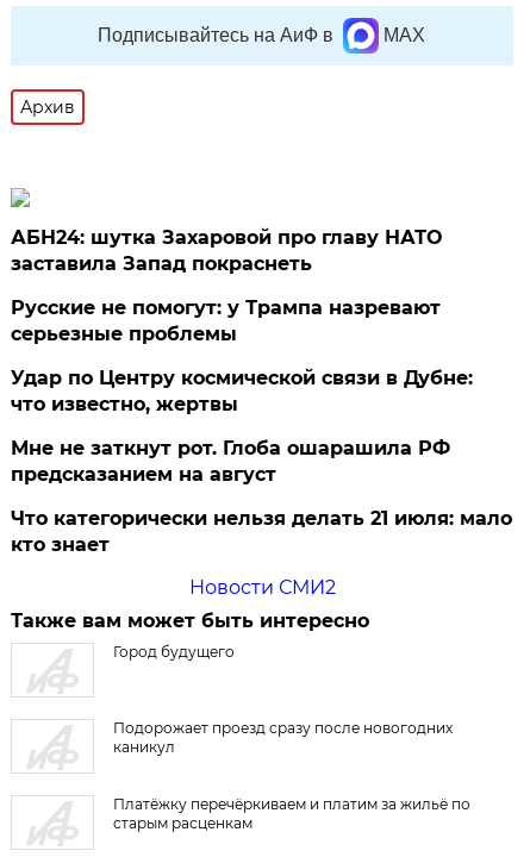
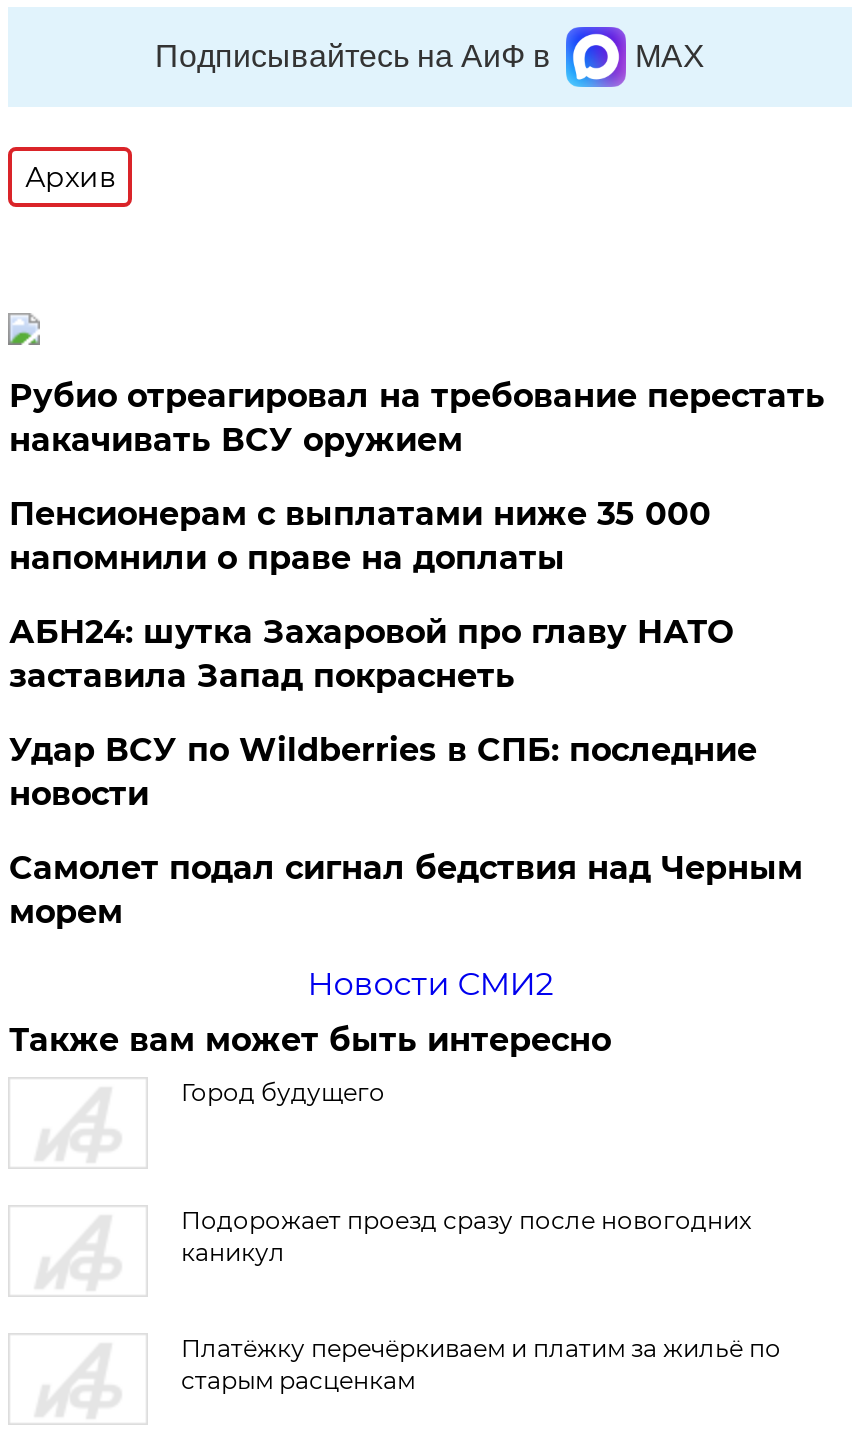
none -> [9,377,825,577] Рубио отреагировал на требование перестать | накачивать ВСУ оружием | Пенсионерам с выплатами ниже 35 000 | напомнили о праве на доплаты
moved [11,226,442,275] -> [9,613,733,695]: АБН24: шутка Захаровой про главу НАТО | заставила Запад покраснеть
[11,296,513,556] Русские не помогут: у Трампа назревают | серьезные проблемы | Удар по Центру космической связи в Дубне: | что известно, жертвы | Мне не заткнут рот. Глоба ошарашила РФ | предсказанием на август | Что категорически нельзя делать 21 июля: мало | кто знает -> [9,731,803,931] Удар ВСУ по Wildberries в СПБ: последние | новости | Самолет подал сигнал бедствия над Черным | морем

